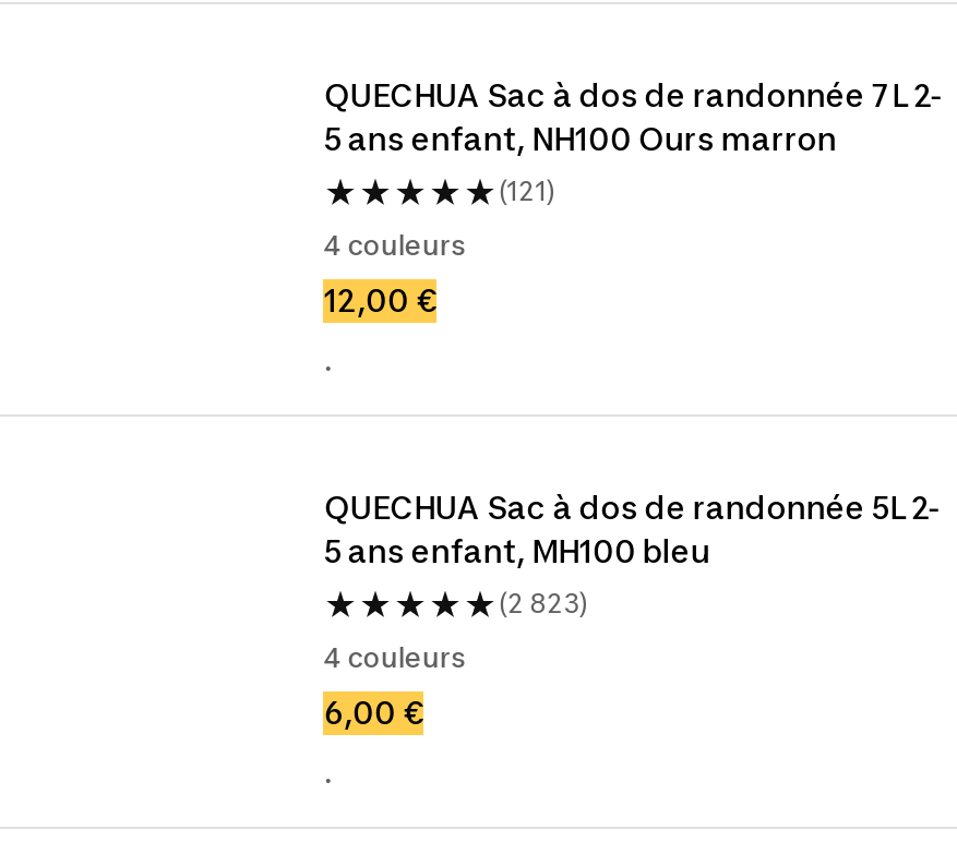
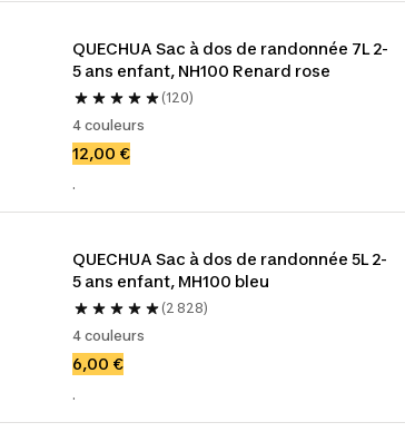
[324,120,837,157] 5 ans enfant, NH100 Ours marron -> [73,61,331,80] 5 ans enfant, NH100 Renard rose
[498,175,555,207] (121) -> [162,89,194,106] (120)
[498,587,588,620] (2 823) -> [162,300,208,316] (2 828)

